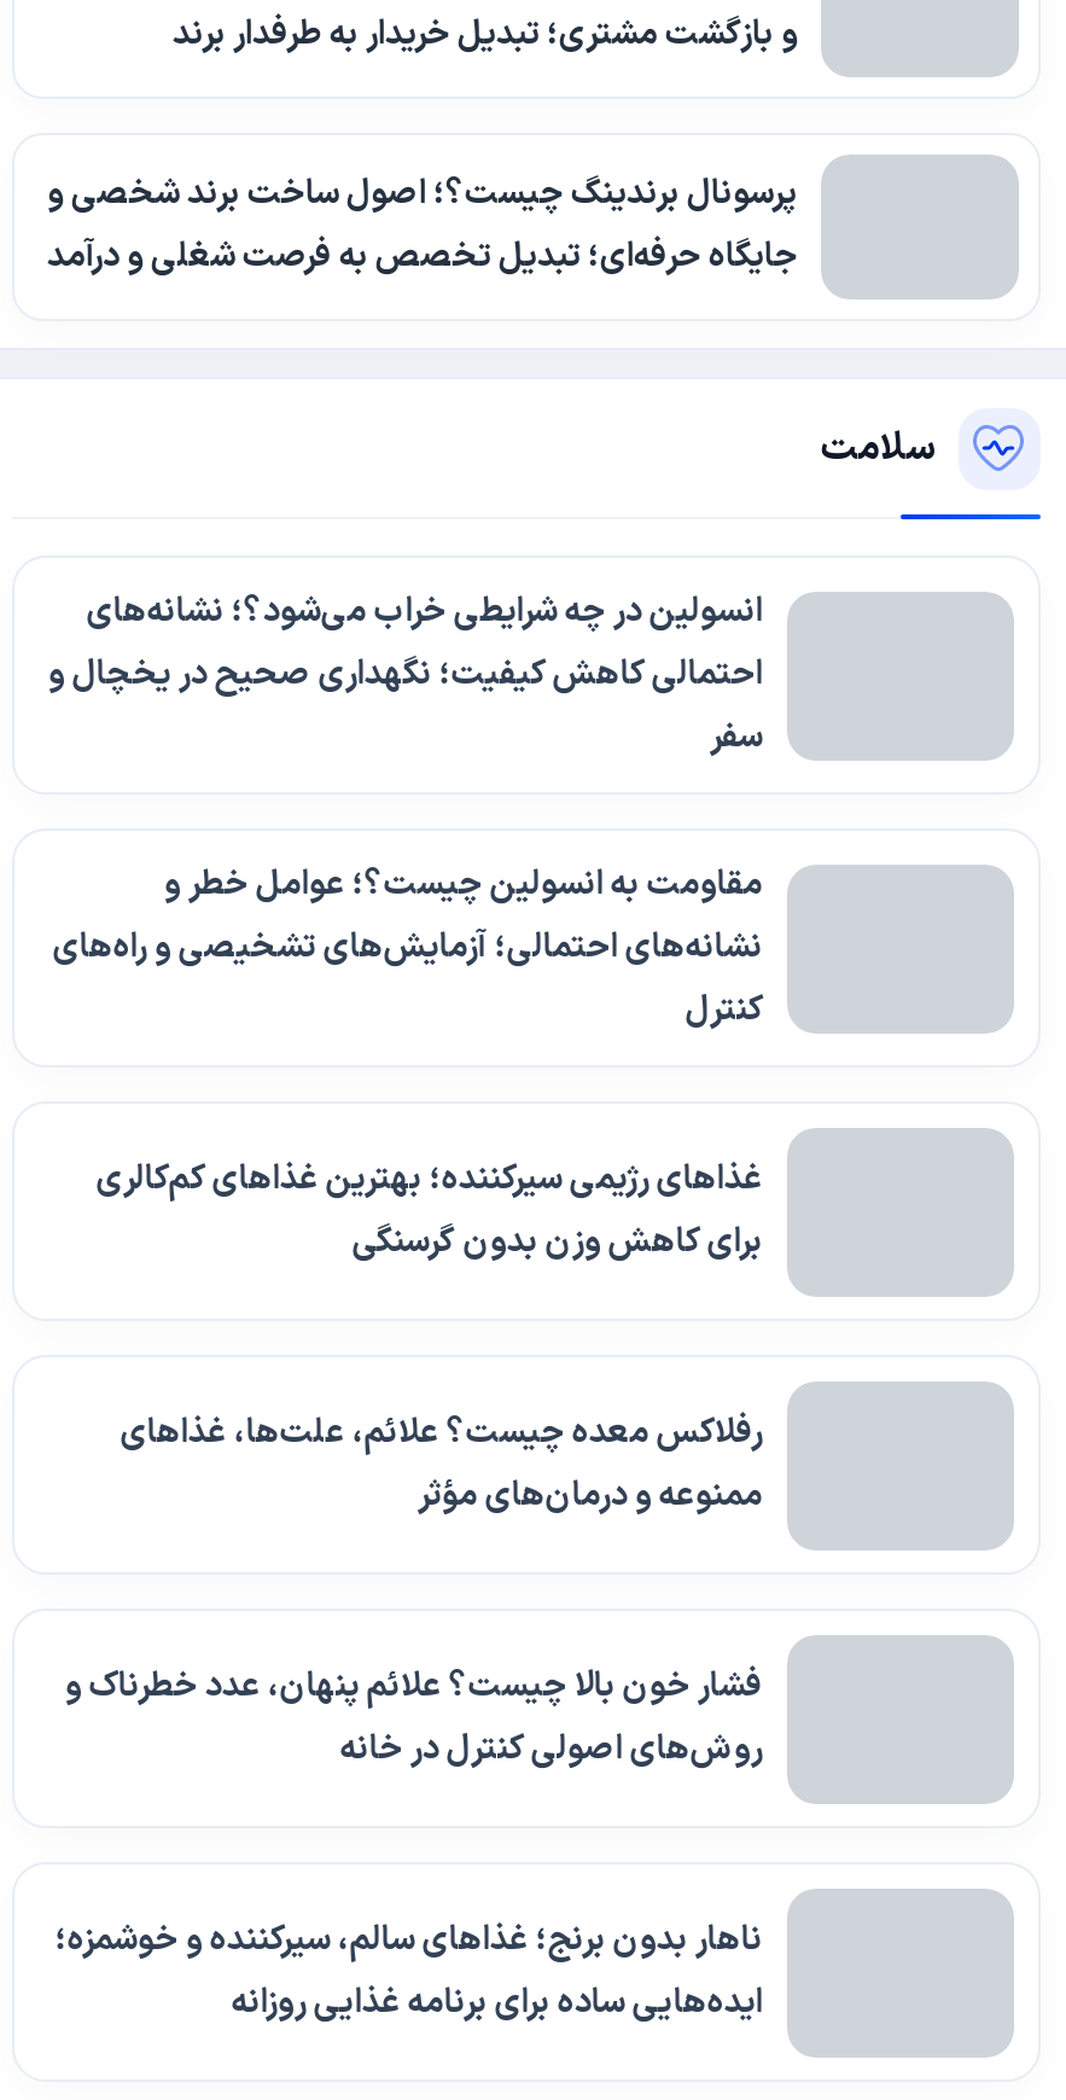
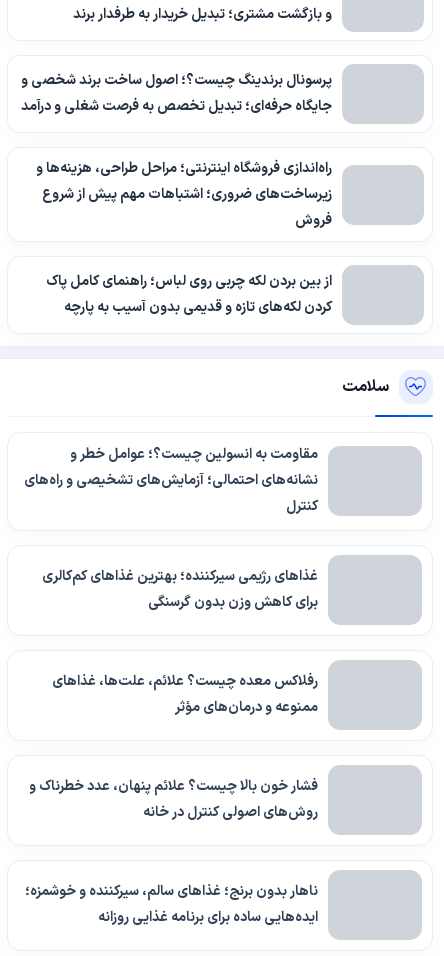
none -> [36,158,332,318] راه‌اندازی فروشگاه اینترنتی؛ مراحل طراحی، هزینه‌ها و | زیرساخت‌های ضروری؛ اشتباهات مهم پیش از شروع | فروش | از بین بردن لکه چربی روی لباس؛ راهنمای کامل پاک | کردن لکه‌های تازه و قدیمی بدون آسیب به پارچه
moved [820,419,934,477] -> [342,375,389,399]: سلامت
[48,586,762,762] انسولین در چه شرایطی خراب می‌شود؟؛ نشانه‌های | احتمالی کاهش کیفیت؛ نگهداری صحیح در یخچال و | سفر -> none

